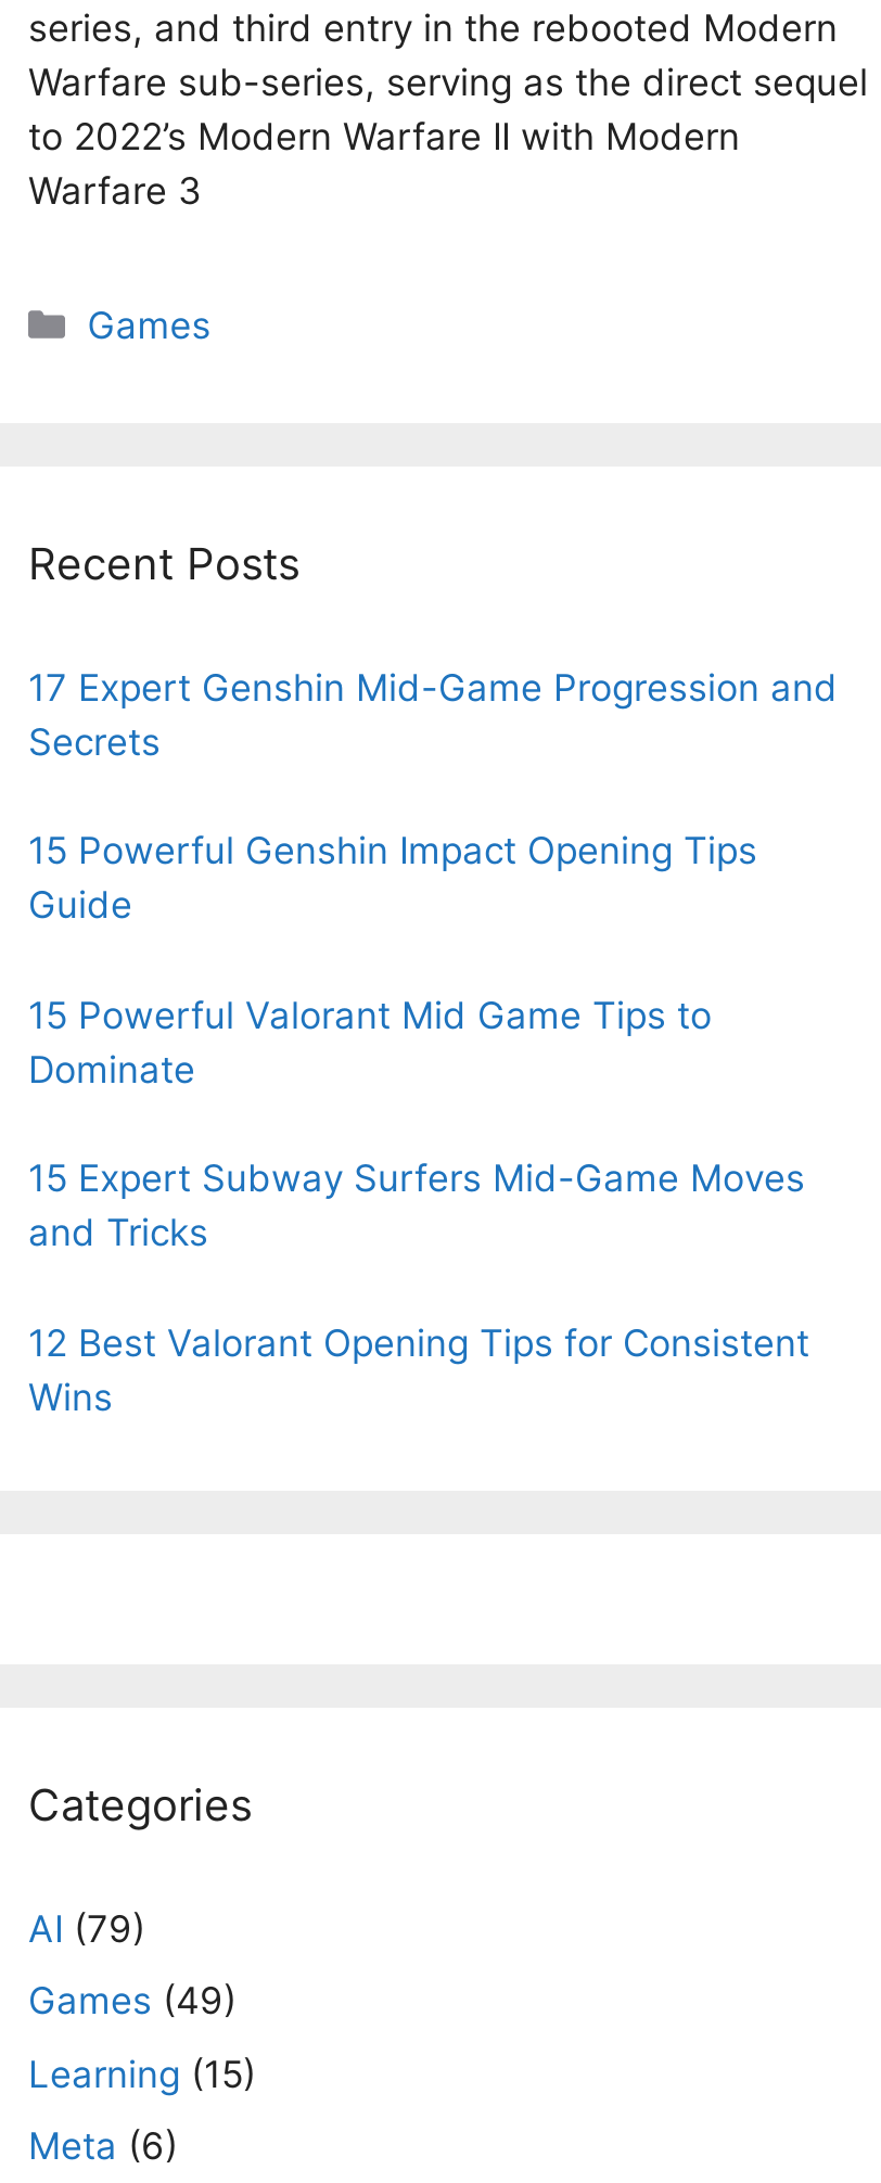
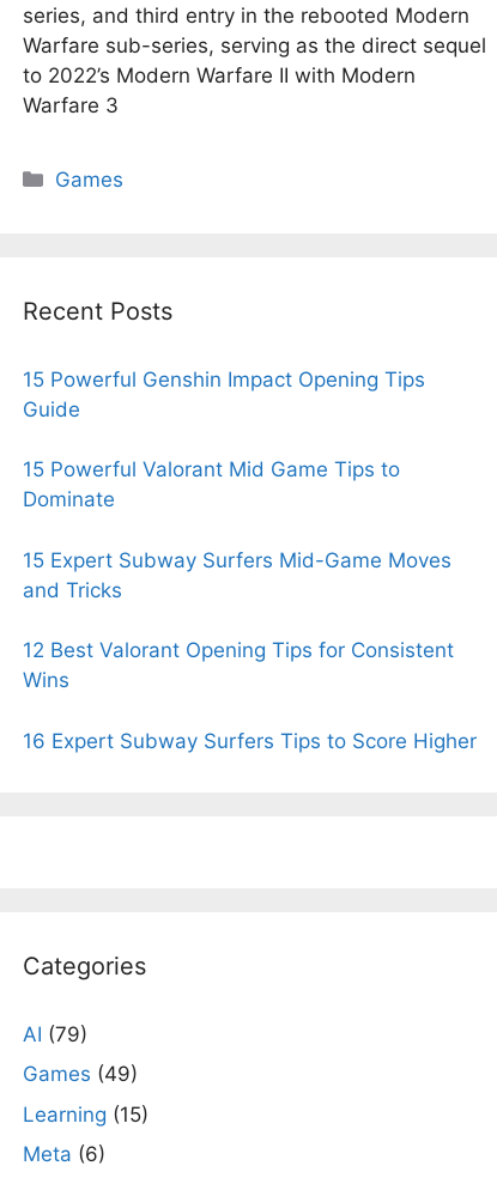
[28,666,838,763] 17 Expert Genshin Mid-Game Progression and | Secrets -> none
moved [28,829,809,1419] -> [23,367,454,692]: 15 Powerful Genshin Impact Opening Tips | Guide | 15 Powerful Valorant Mid Game Tips to | Dominate | 15 Expert Subway Surfers Mid-Game Moves | and Tricks | 12 Best Valorant Opening Tips for Consistent | Wins
none -> [23,729,477,753] 16 Expert Subway Surfers Tips to Score Higher

